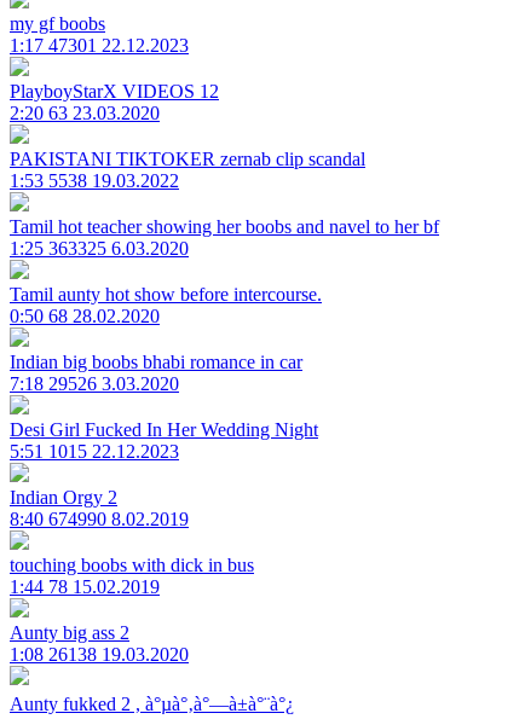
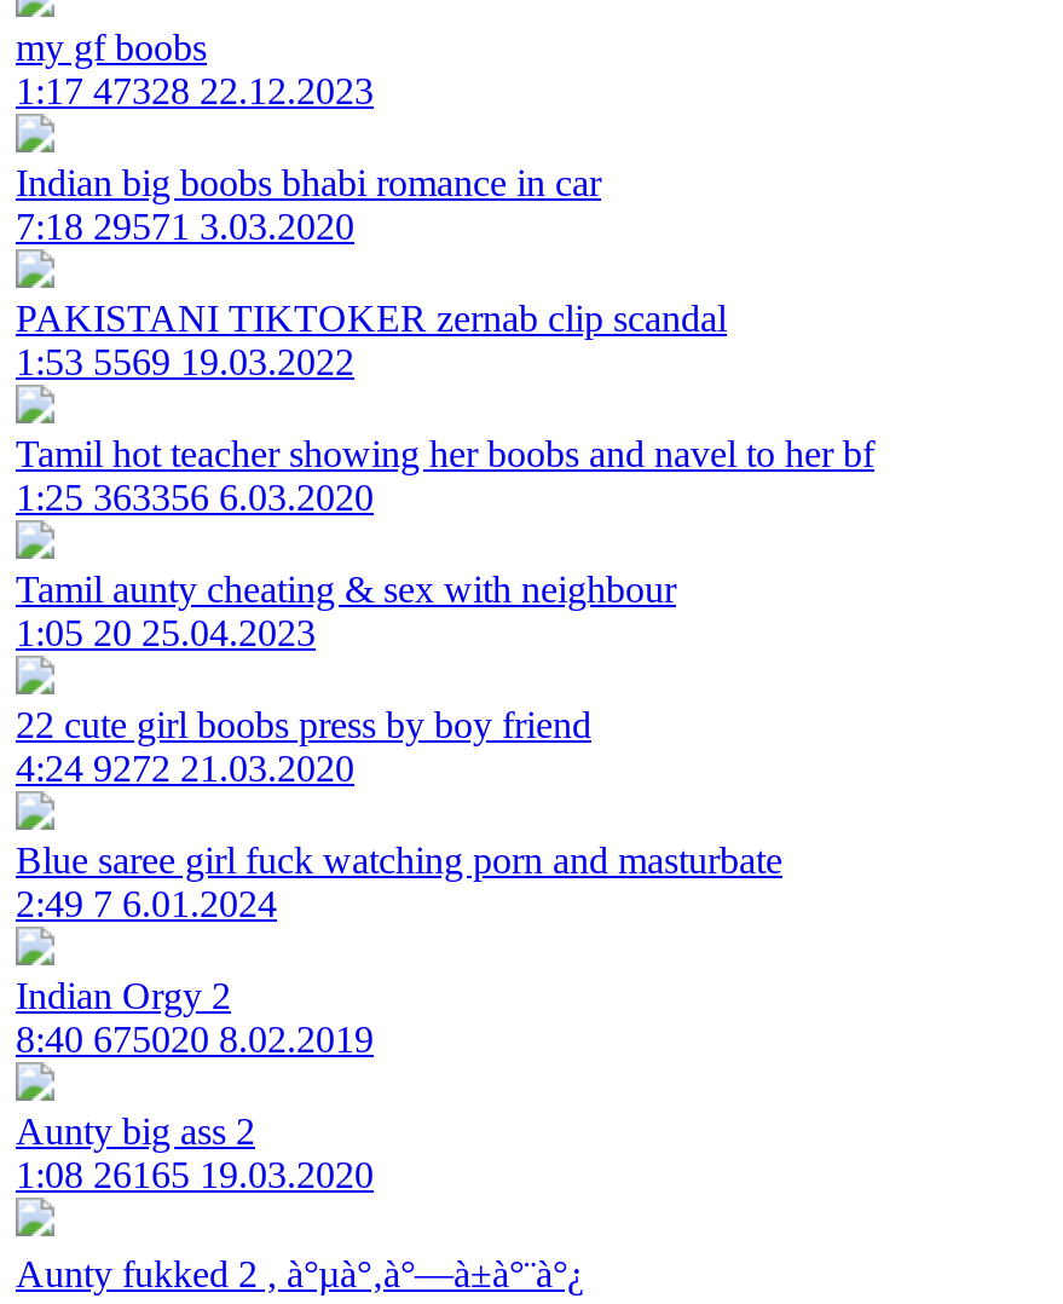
[10,35,189,55] 1:17 47301 22.12.2023 -> [16,70,374,111] 1:17 47328 22.12.2023
[10,81,219,123] PlayboyStarX VIDEOS 12 | 2:20 63 23.03.2020 -> [16,205,354,247] 7:18 29571 3.03.2020
[10,170,179,191] 1:53 5538 19.03.2022 -> [16,341,354,382] 1:53 5569 19.03.2022
[10,238,189,258] 1:25 363325 6.03.2020 -> [16,476,374,517] 1:25 363356 6.03.2020
[10,284,322,326] Tamil aunty hot show before intercourse. | 0:50 68 28.02.2020 -> [16,568,676,653] Tamil aunty cheating & sex with neighbour | 1:05 20 25.04.2023
moved [10,352,302,372] -> [16,162,601,203]: Indian big boobs bhabi romance in car
[10,373,179,394] 7:18 29526 3.03.2020 -> [16,704,591,788] 22 cute girl boobs press by boy friend | 4:24 9272 21.03.2020
[10,419,318,461] Desi Girl Fucked In Her Wedding Night | 5:51 1015 22.12.2023 -> [16,839,782,924] Blue saree girl fuck watching porn and masturbate | 2:49 7 6.01.2024
[10,509,254,597] 8:40 674990 8.02.2019 | touching boobs with dick in bus | 1:44 78 15.02.2019 -> [16,1018,374,1059] 8:40 675020 8.02.2019
[10,644,189,665] 1:08 26138 19.03.2020 -> [16,1154,374,1195] 1:08 26165 19.03.2020

